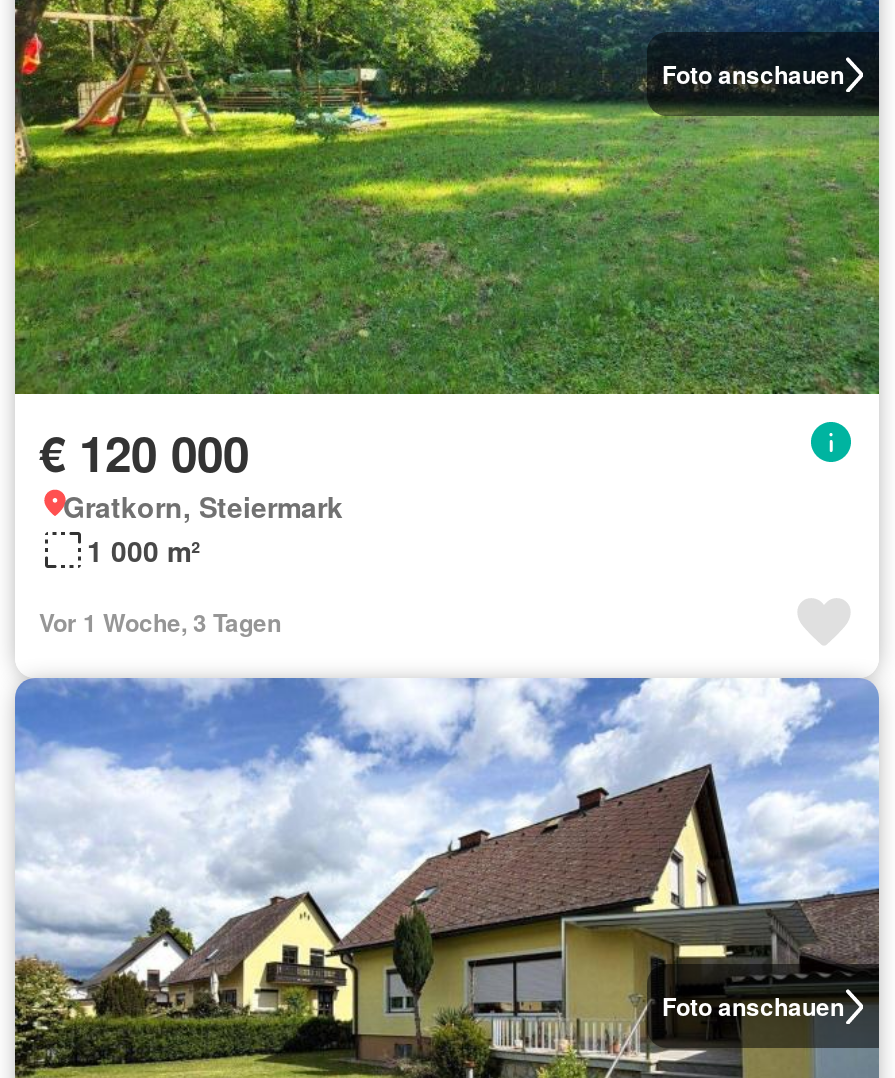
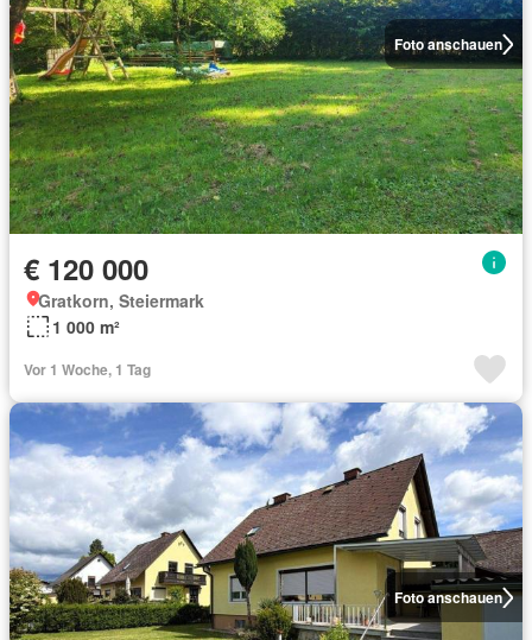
[39,604,281,640] Vor 1 Woche, 3 Tagen -> [24,359,151,380] Vor 1 Woche, 1 Tag

